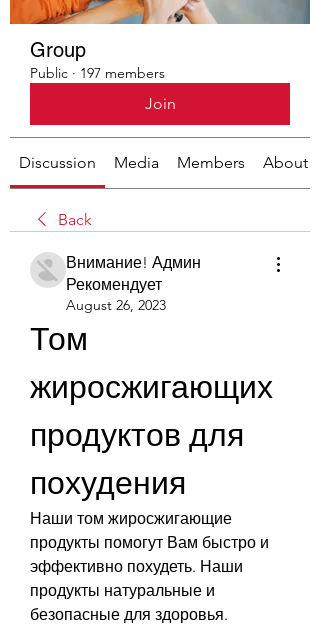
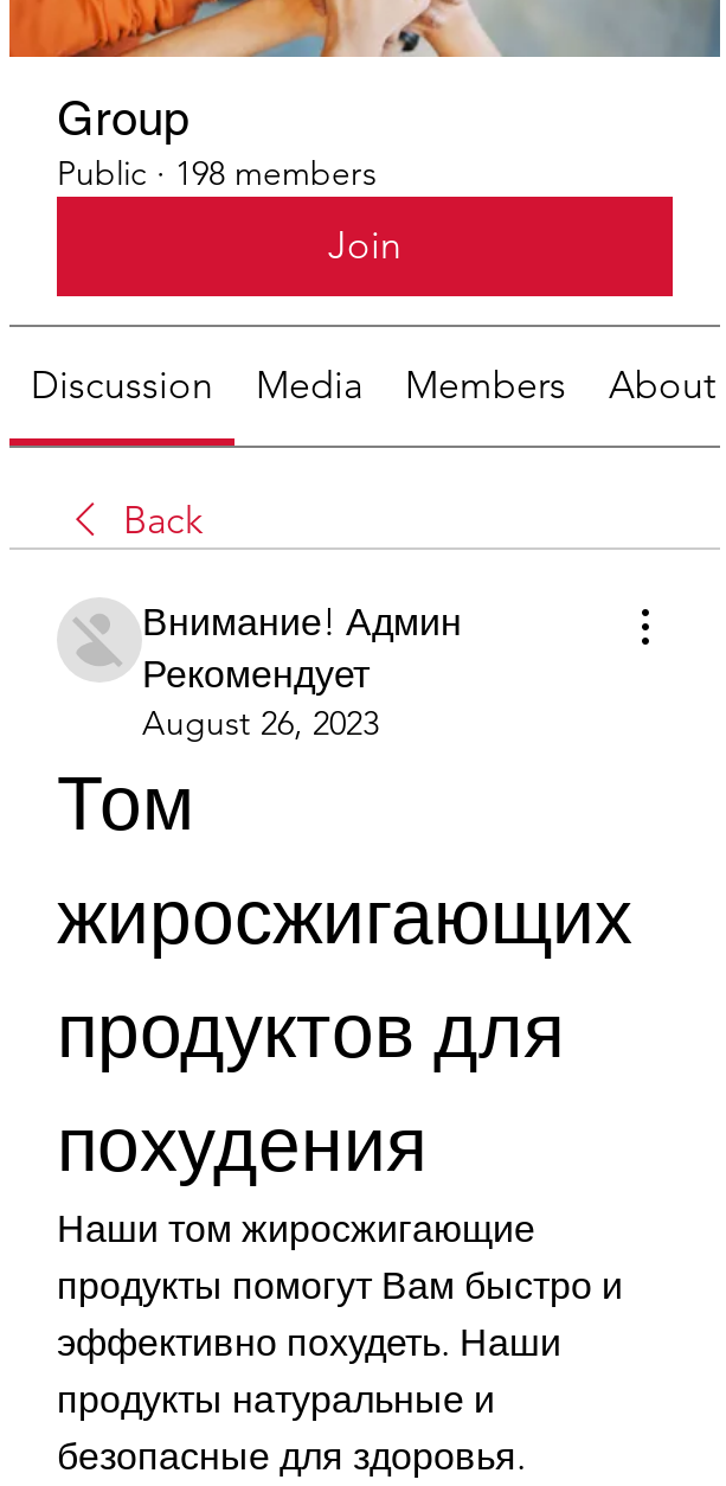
[30,64,165,82] Public · 197 members -> [57,151,377,194] Public · 198 members

